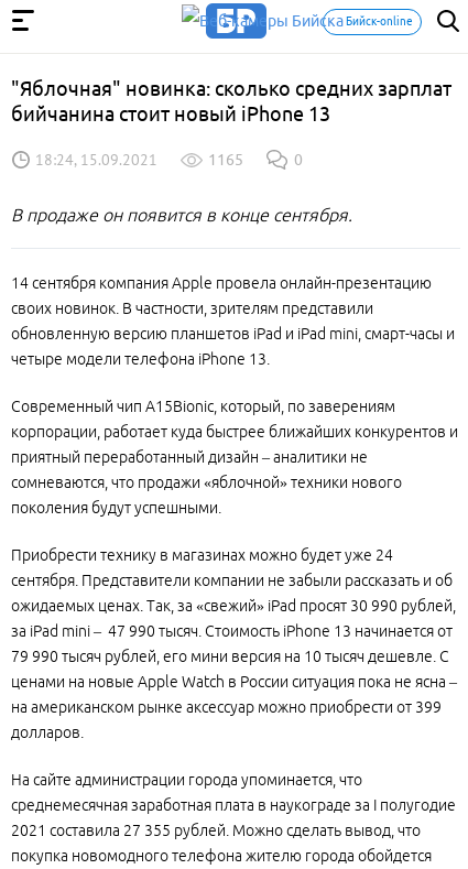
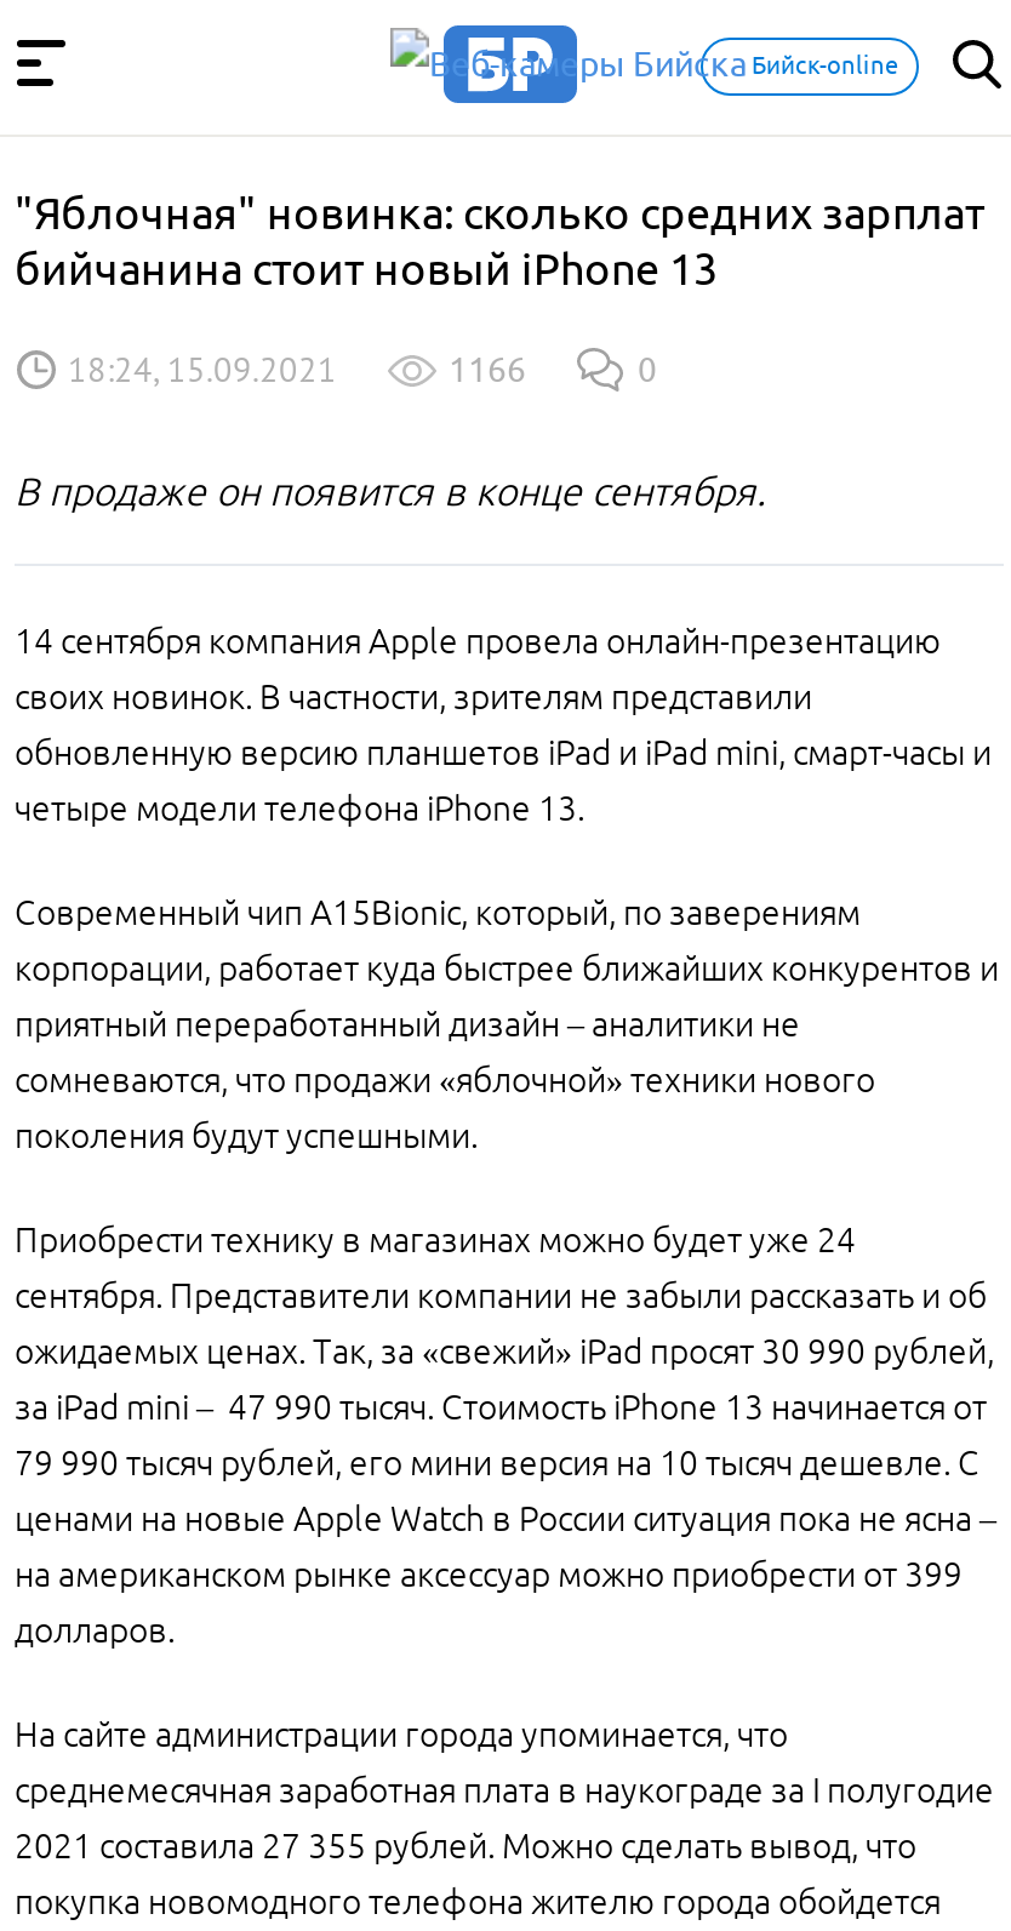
[208,151,243,169] 1165 -> [449,350,526,389] 1166

